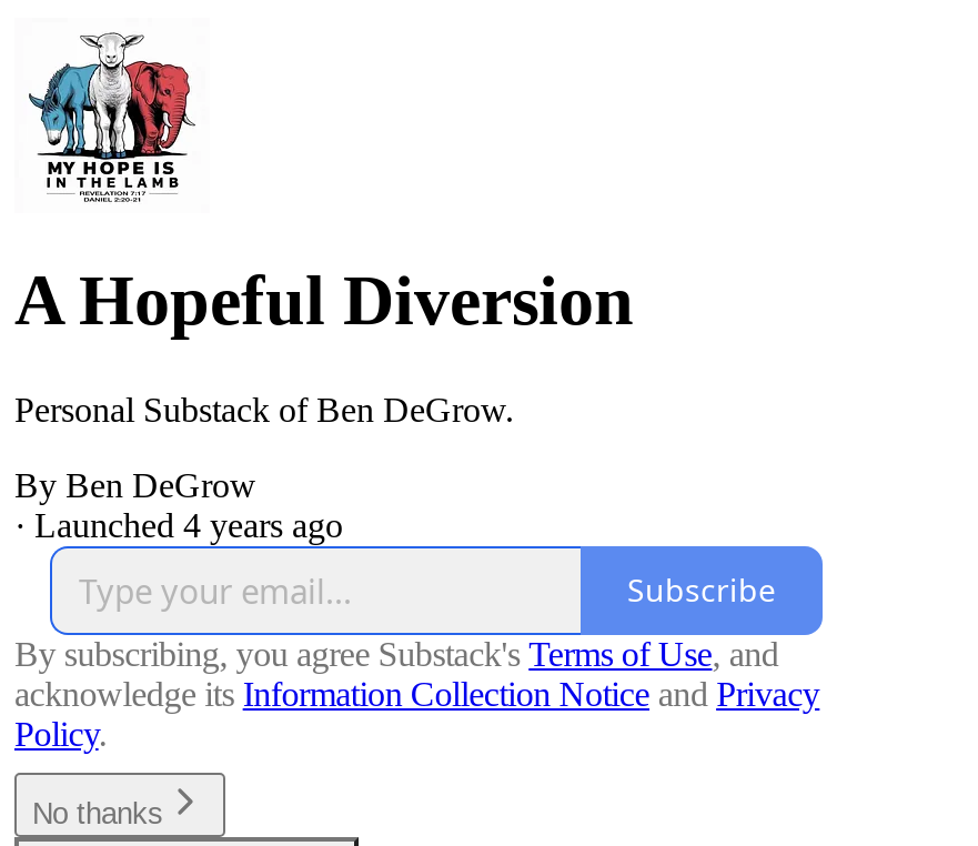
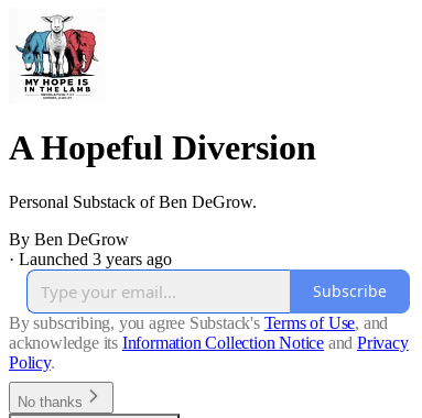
[14,506,343,544] · Launched 4 years ago -> [9,250,172,268] · Launched 3 years ago

